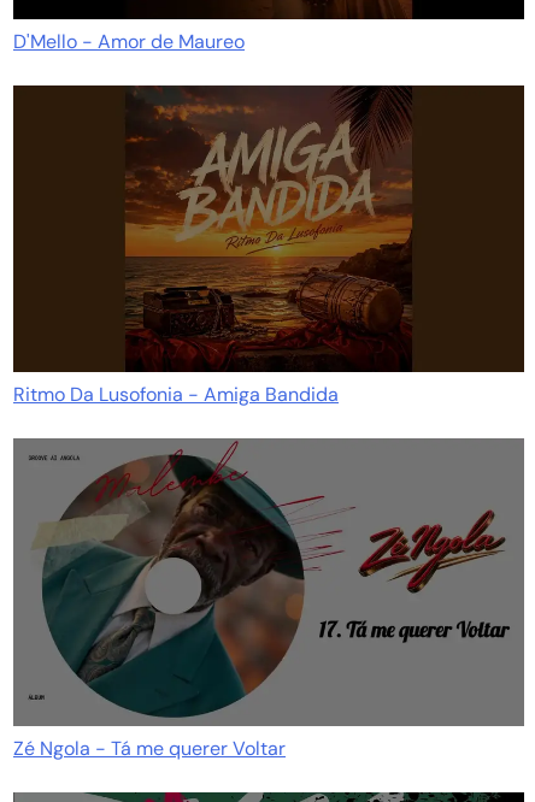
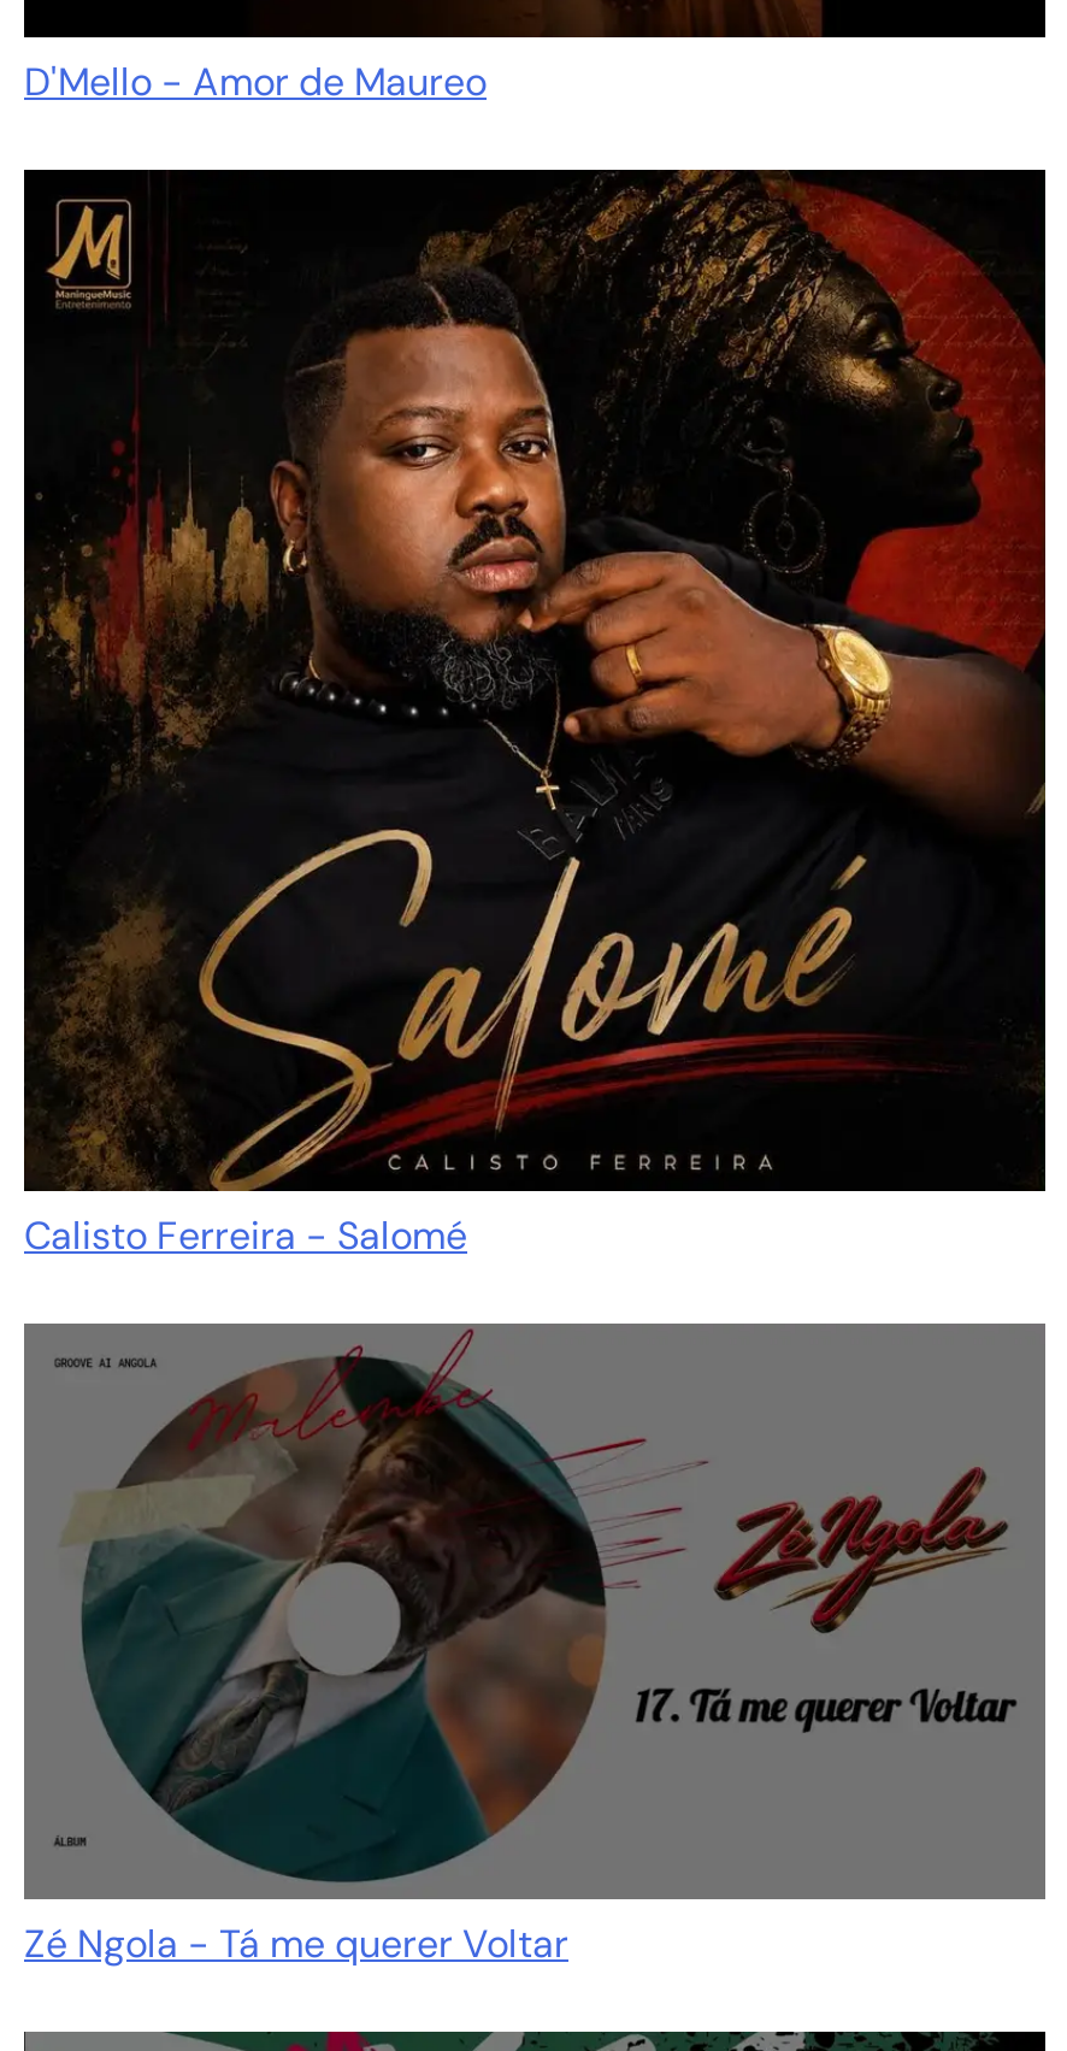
[13,84,524,408] [image] | Ritmo Da Lusofonia - Amiga Bandida -> [24,166,1045,1262] [image] | Calisto Ferreira - Salomé

